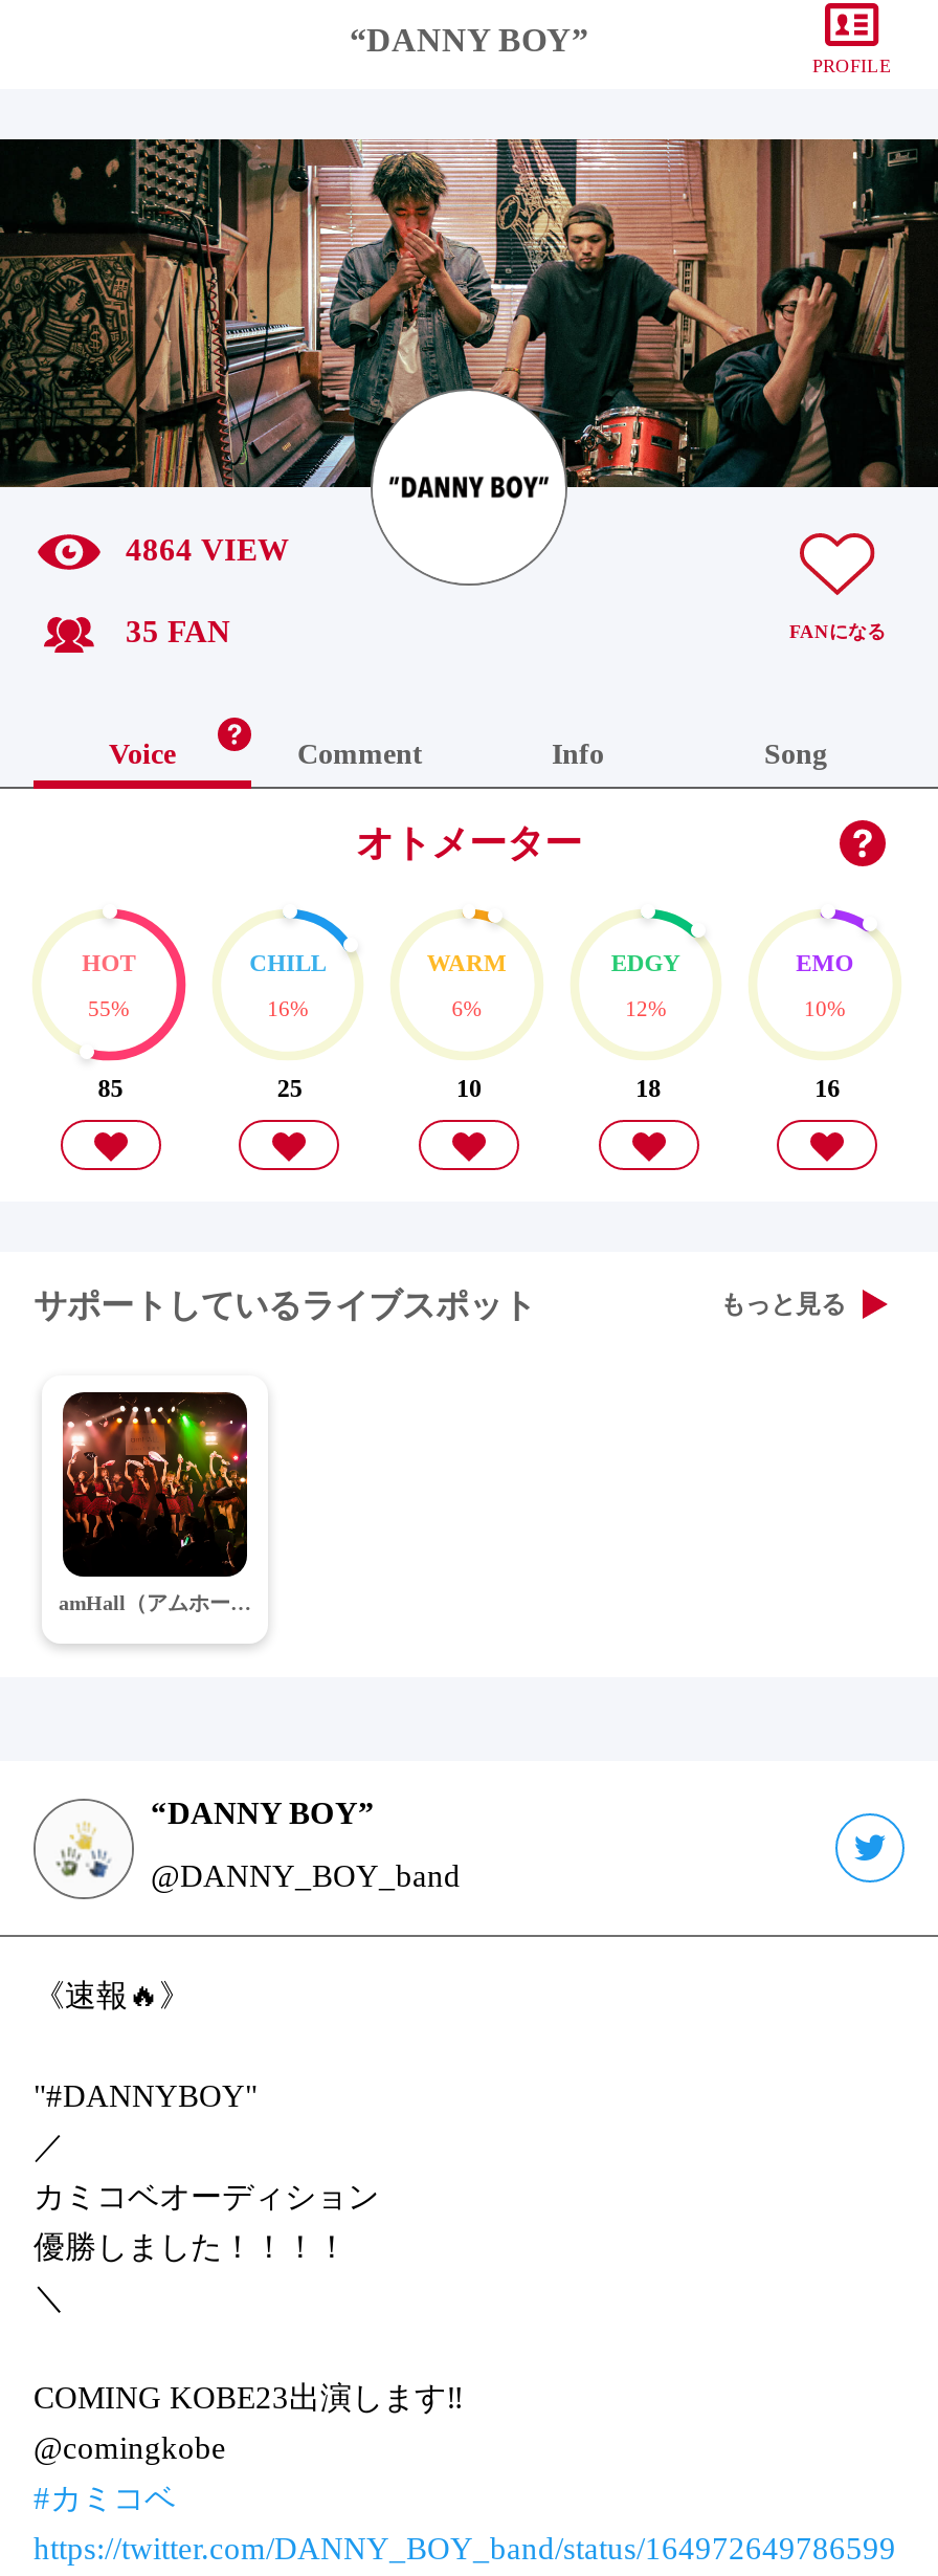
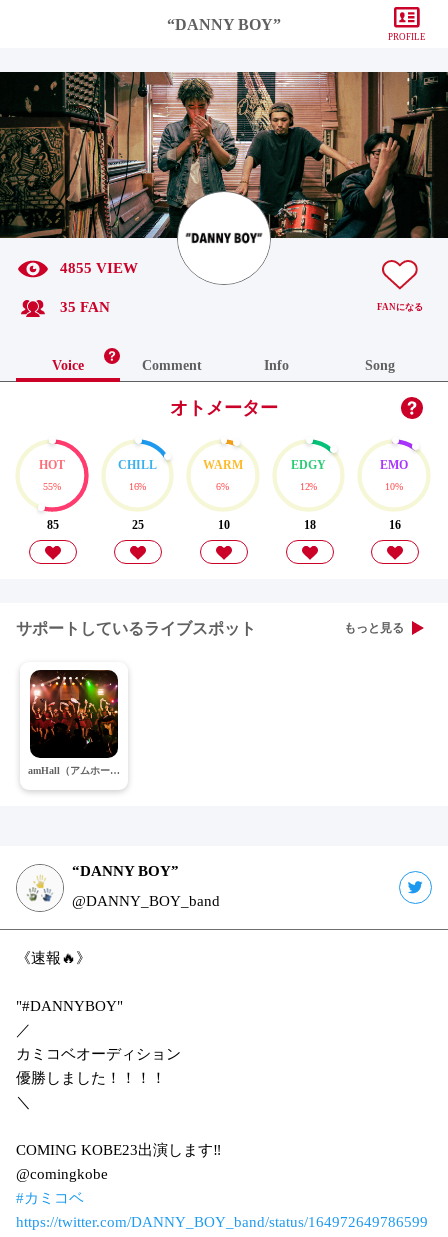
[126,533,289,566] 4864 VIEW -> [60,260,138,276] 4855 VIEW

